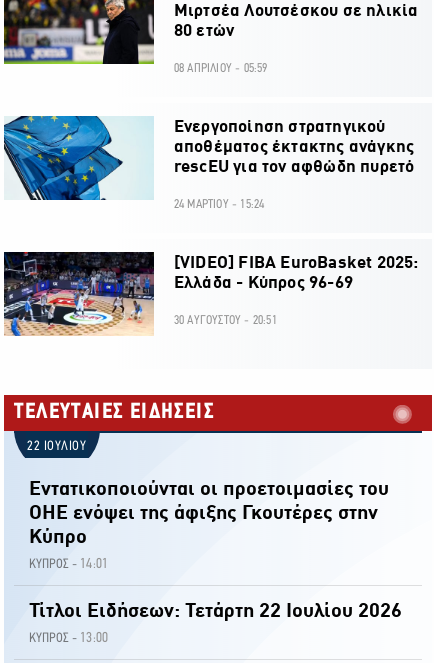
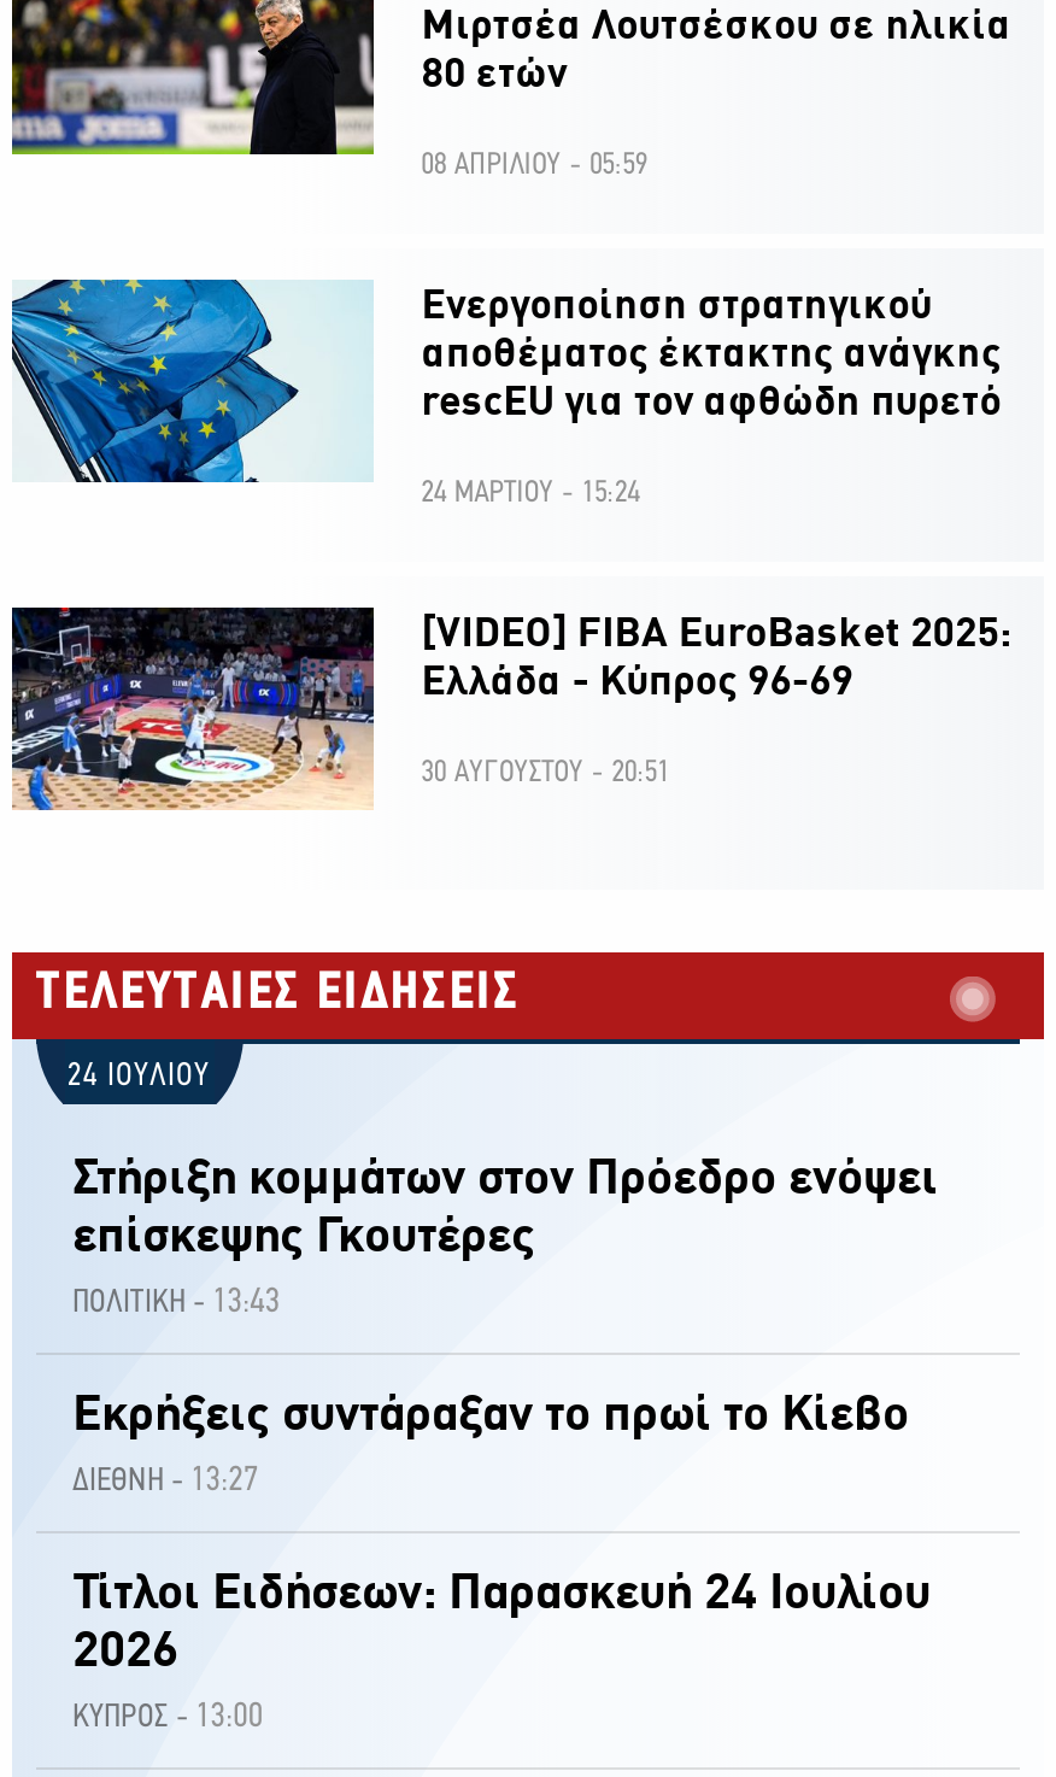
[27,439,402,620] 22 ΙΟΥΛΙΟΥ | Εντατικοποιούνται οι προετοιμασίες του | ΟΗΕ ενόψει της άφιξης Γκουτέρες στην | Κύπρο | ΚΥΠΡΟΣ - 14:01 | Τίτλοι Ειδήσεων: Τετάρτη 22 Ιουλίου 2026 -> [68,1060,938,1675] 24 ΙΟΥΛΙΟΥ | Στήριξη κομμάτων στον Πρόεδρο ενόψει | επίσκεψης Γκουτέρες | ΠΟΛΙΤΙΚΗ - 13:43 | Εκρήξεις συντάραξαν το πρωί το Κίεβο | ΔΙΕΘΝΗ - 13:27 | Τίτλοι Ειδήσεων: Παρασκευή 24 Ιουλίου | 2026

